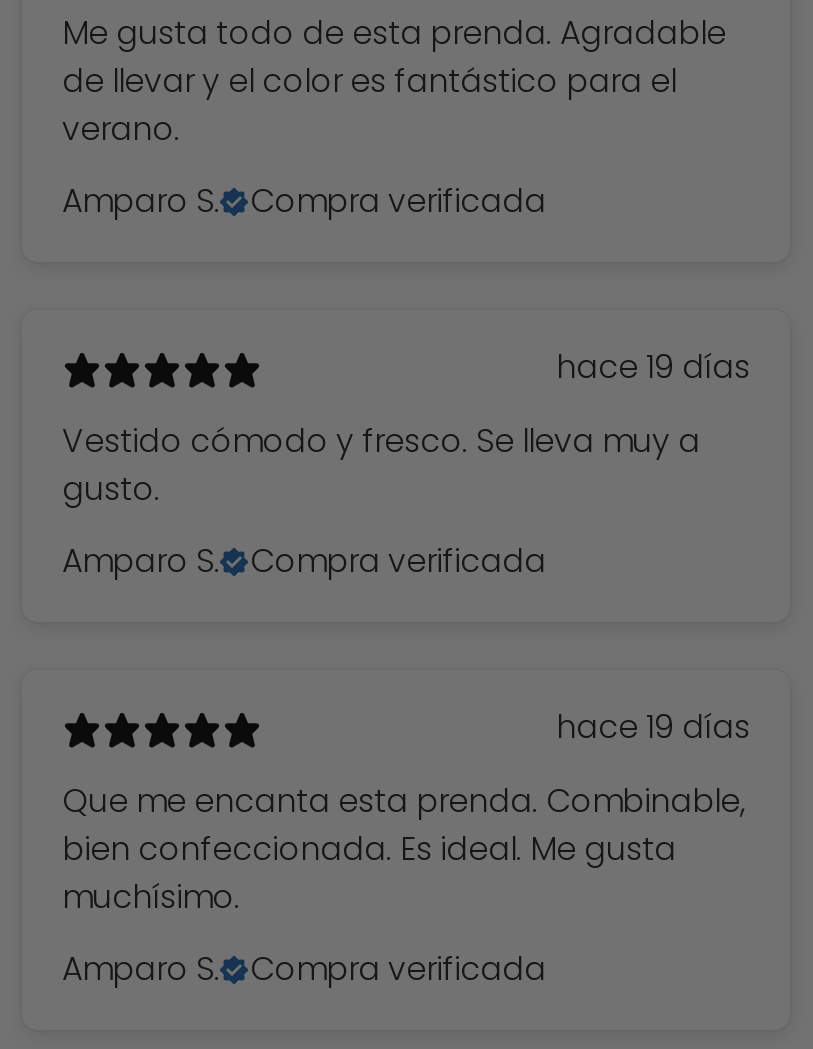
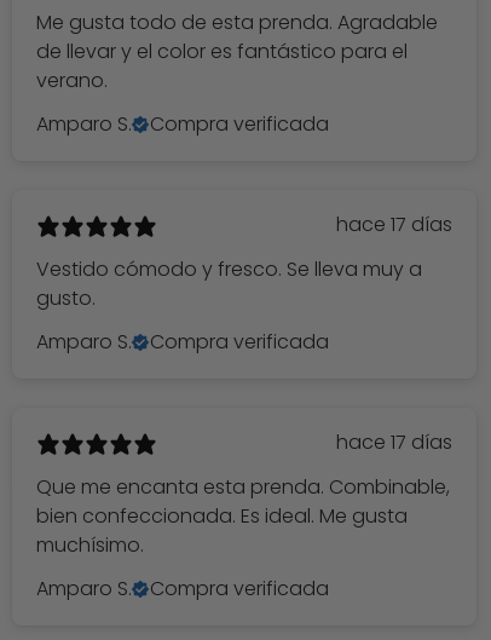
[556,345,750,391] hace 19 días -> [336,211,452,239] hace 17 días
[556,705,750,751] hace 19 días -> [336,429,452,457] hace 17 días

